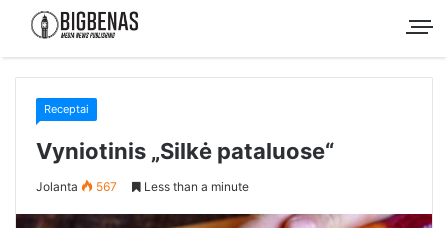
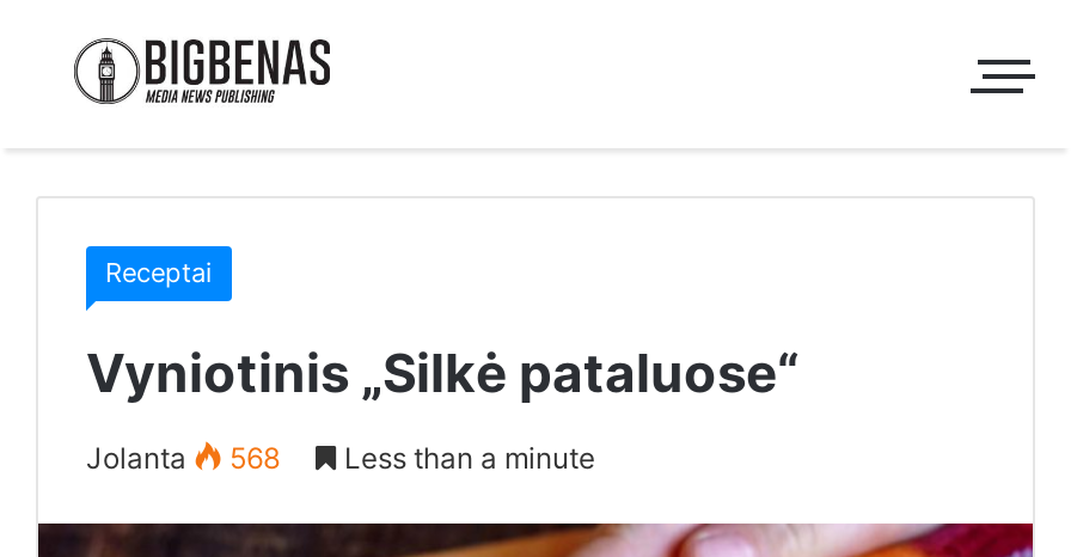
[36,179,249,194] Jolanta 567 Less than a minute -> [86,440,595,476] Jolanta 568 Less than a minute

